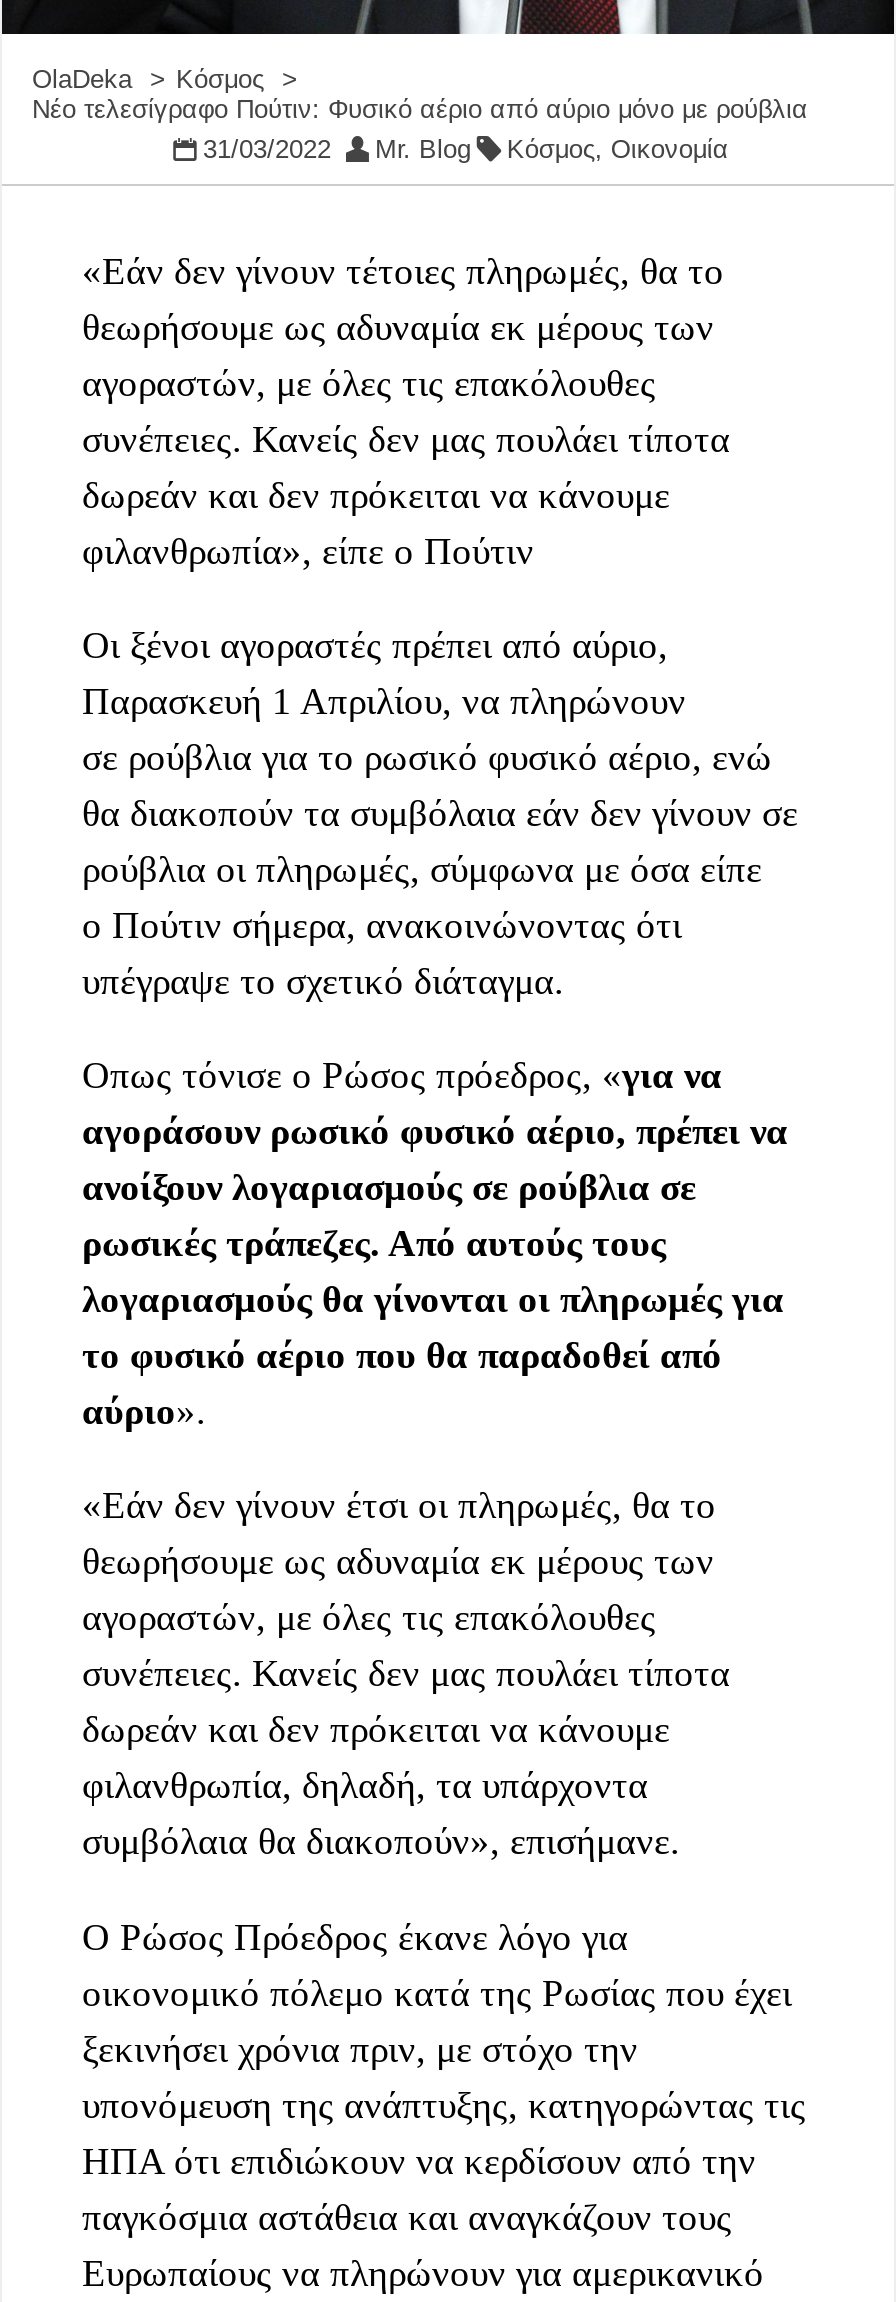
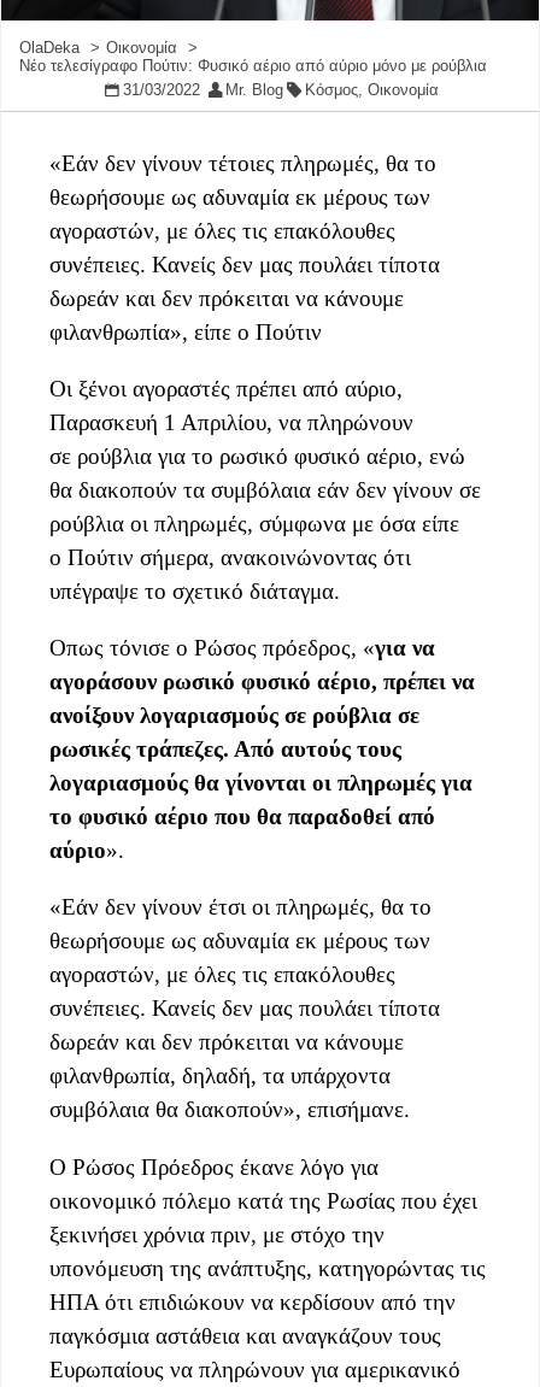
[176,63,264,93] Κόσμος -> [106,38,177,56] Οικονομία

